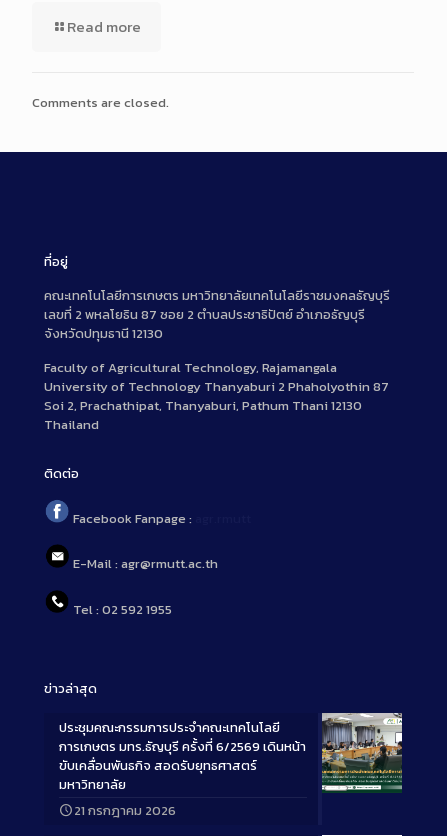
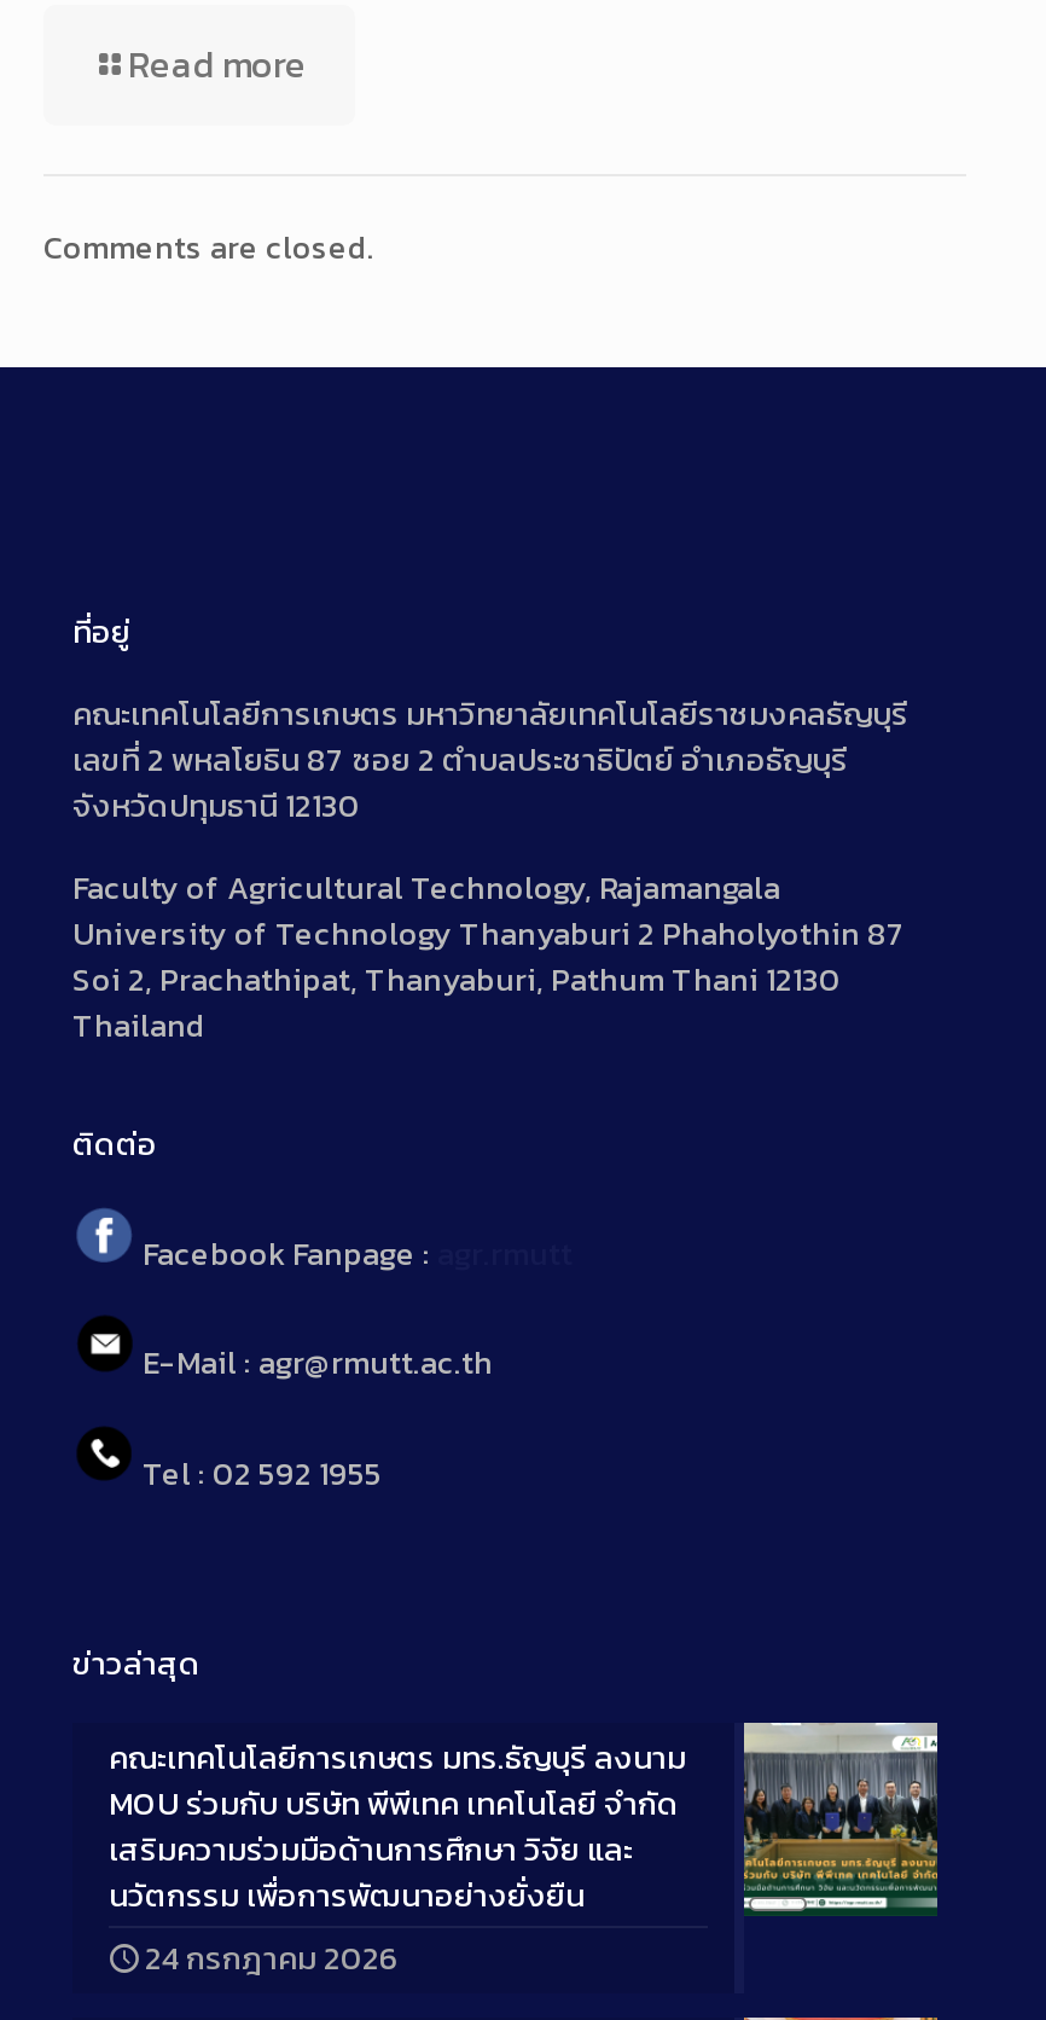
[59,713,403,820] [image] | ประชุมคณะกรรมการประจำคณะเทคโนโลยี | การเกษตร มทร.ธัญบุรี ครั้งที่ 6/2569 เดินหน้า | ขับเคลื่อนพันธกิจ สอดรับยุทธศาสตร์ | มหาวิทยาลัย | 21 กรกฎาคม 2026 -> [109,1725,937,1981] [image] | คณะเทคโนโลยีการเกษตร มทร.ธัญบุรี ลงนาม | MOU ร่วมกับ บริษัท พีพีเทค เทคโนโลยี จำกัด | เสริมความร่วมมือด้านการศึกษา วิจัย และ | นวัตกรรม เพื่อการพัฒนาอย่างยั่งยืน | 24 กรกฎาคม 2026

